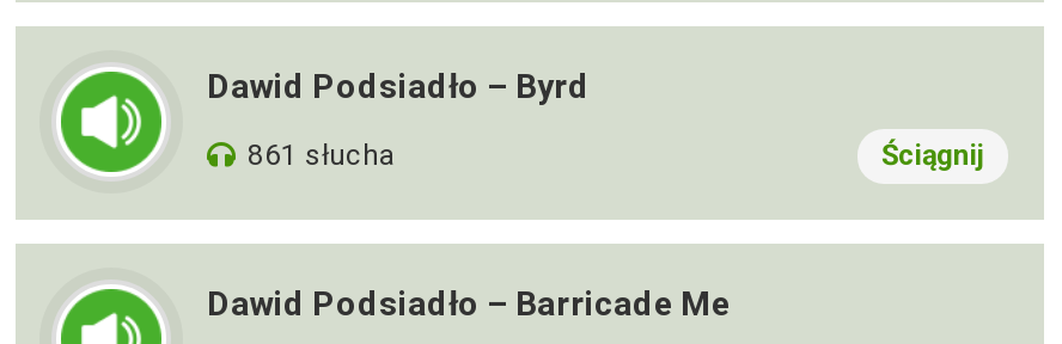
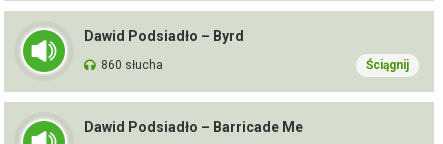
[248,139,396,172] 861 słucha -> [101,58,163,72] 860 słucha

